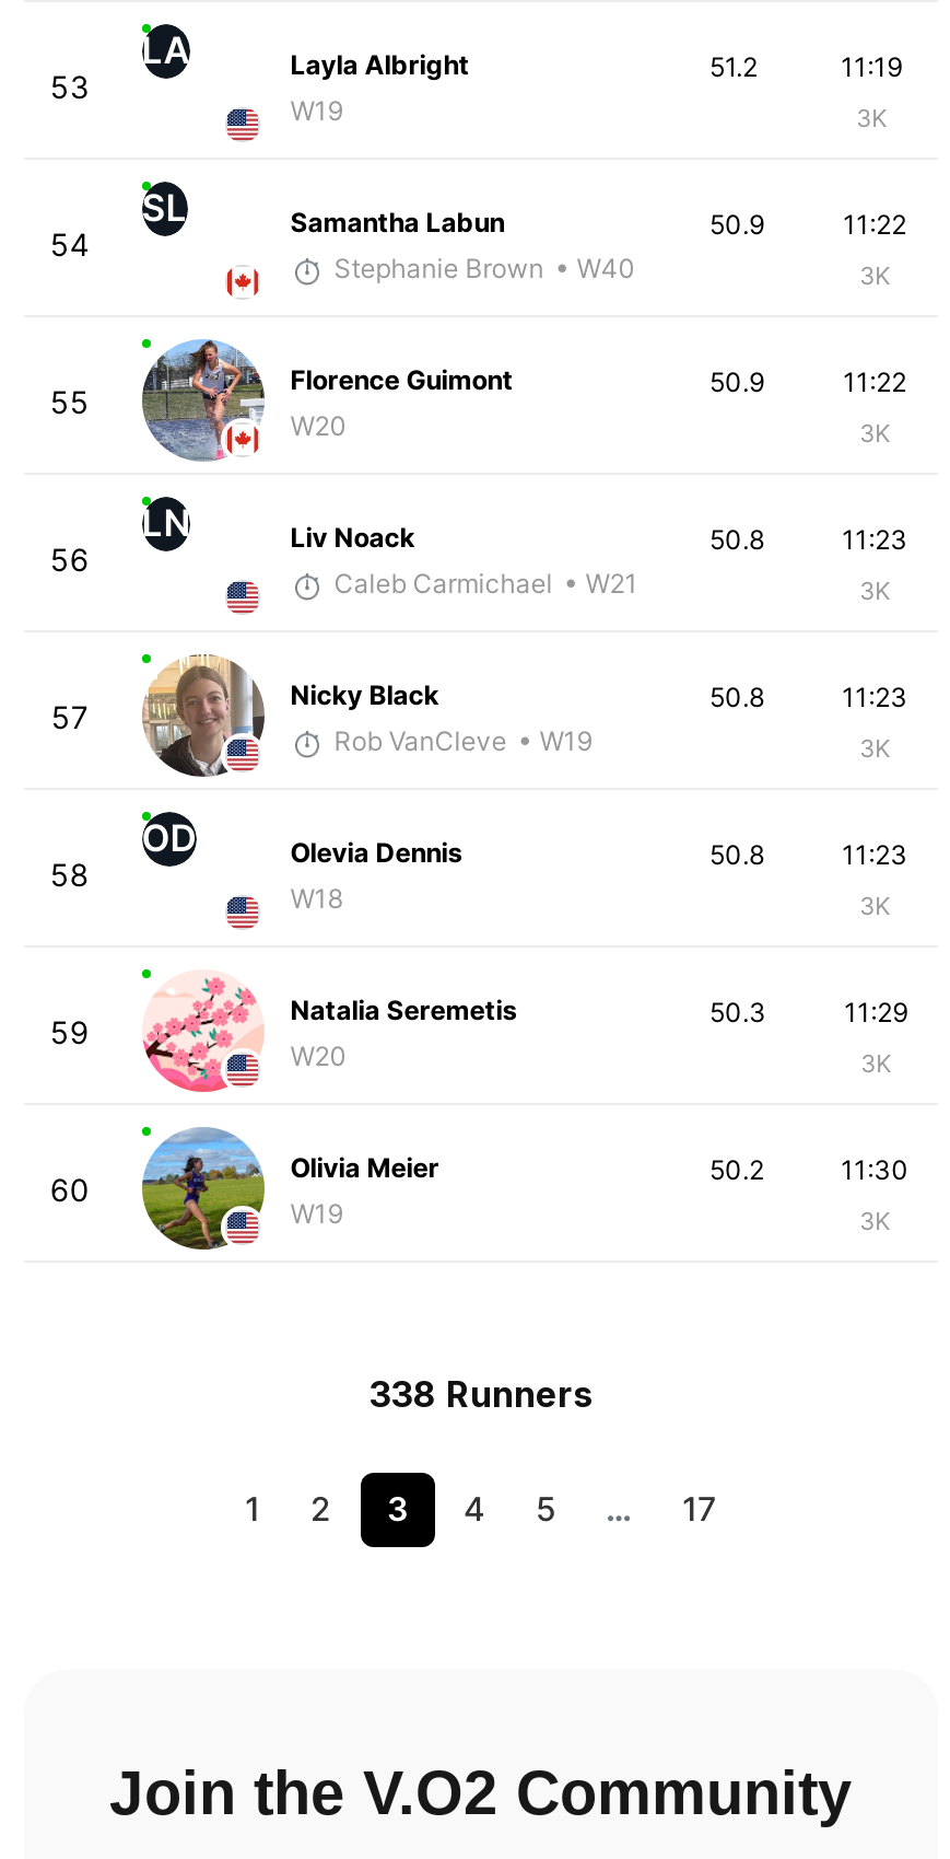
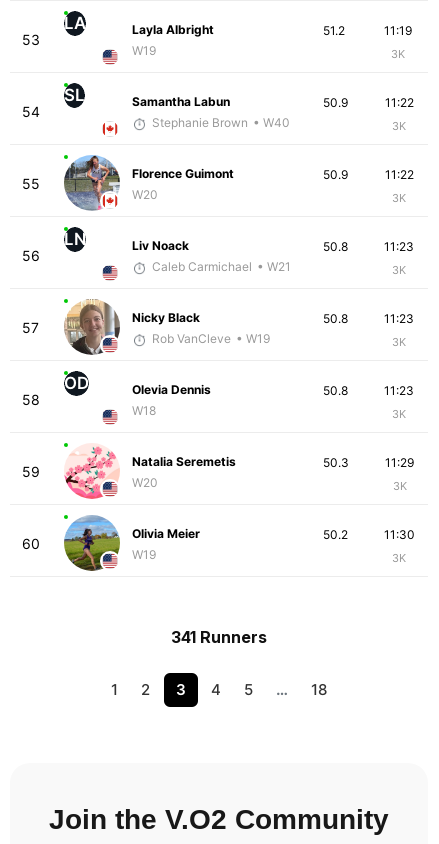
[370,1372,593,1416] 338 Runners -> [171,627,267,647] 341 Runners
[682,1488,717,1530] 17 -> [311,680,327,699] 18

